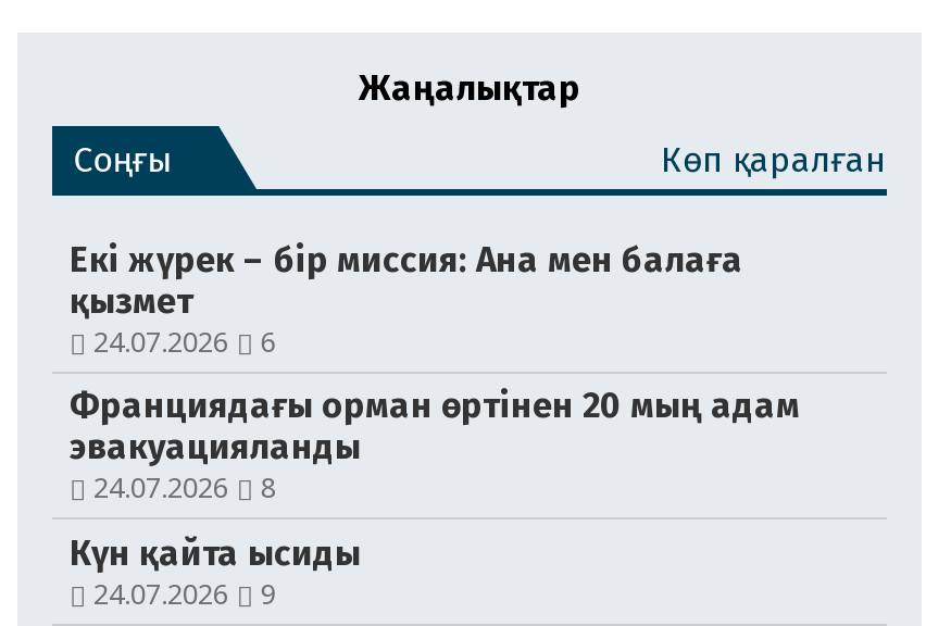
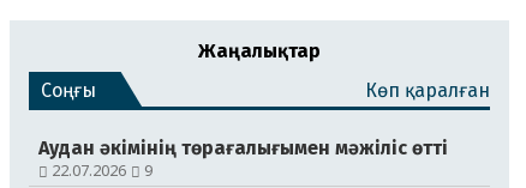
[70,240,800,613] Екі жүрек – бір миссия: Ана мен балаға | қызмет | 24.07.2026 | 6 | Франциядағы орман өртінен 20 мың адам | эвакуацияланды | 24.07.2026 | 8 | Күн қайта ысиды | 24.07.2026 -> [38,136,448,180] Аудан әкімінің төрағалығымен мәжіліс өтті | 22.07.2026

